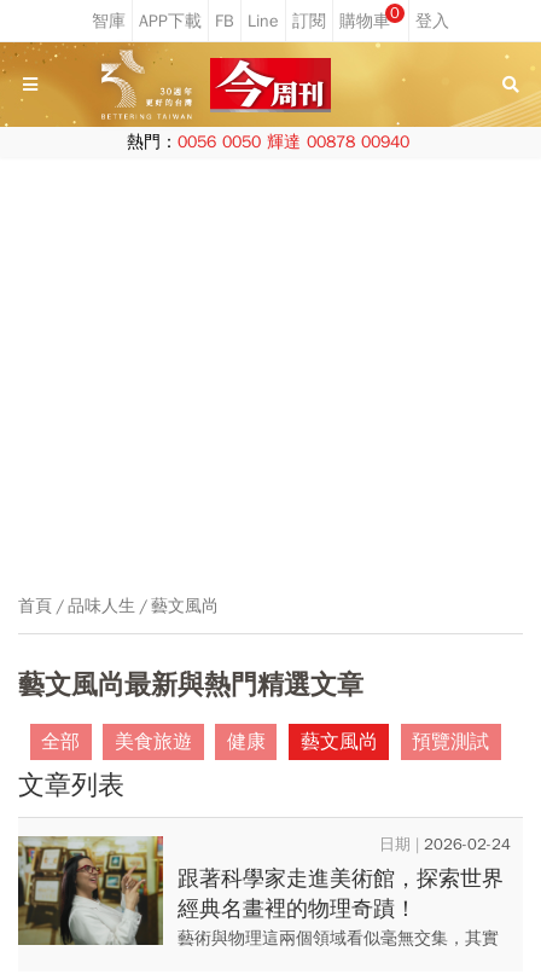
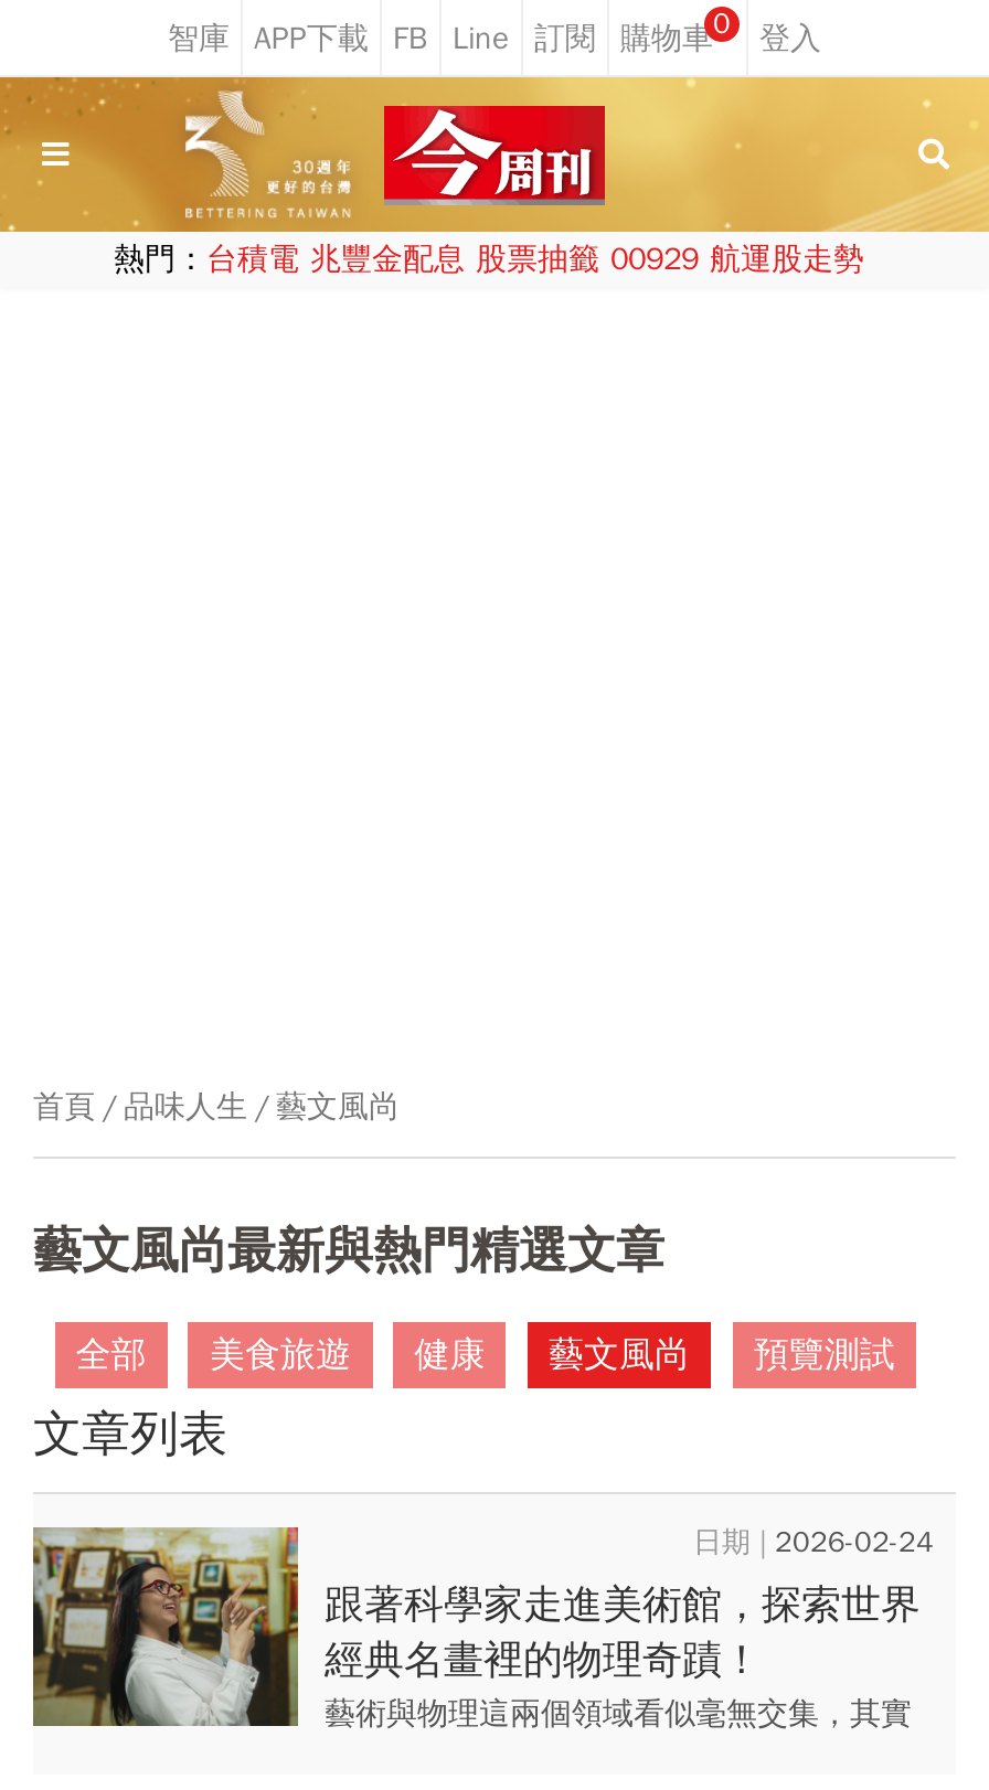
[126,132,409,152] 熱門：0056 0050 輝達 00878 00940 -> [114,241,864,278] 熱門：台積電 兆豐金配息 股票抽籤 00929 航運股走勢

